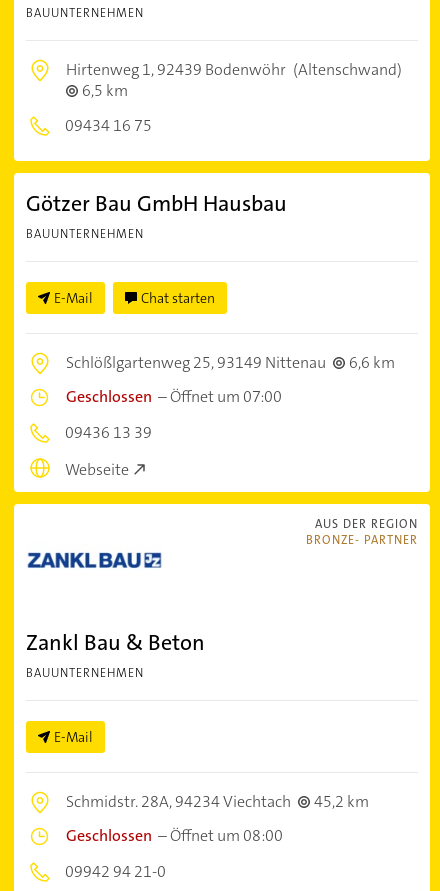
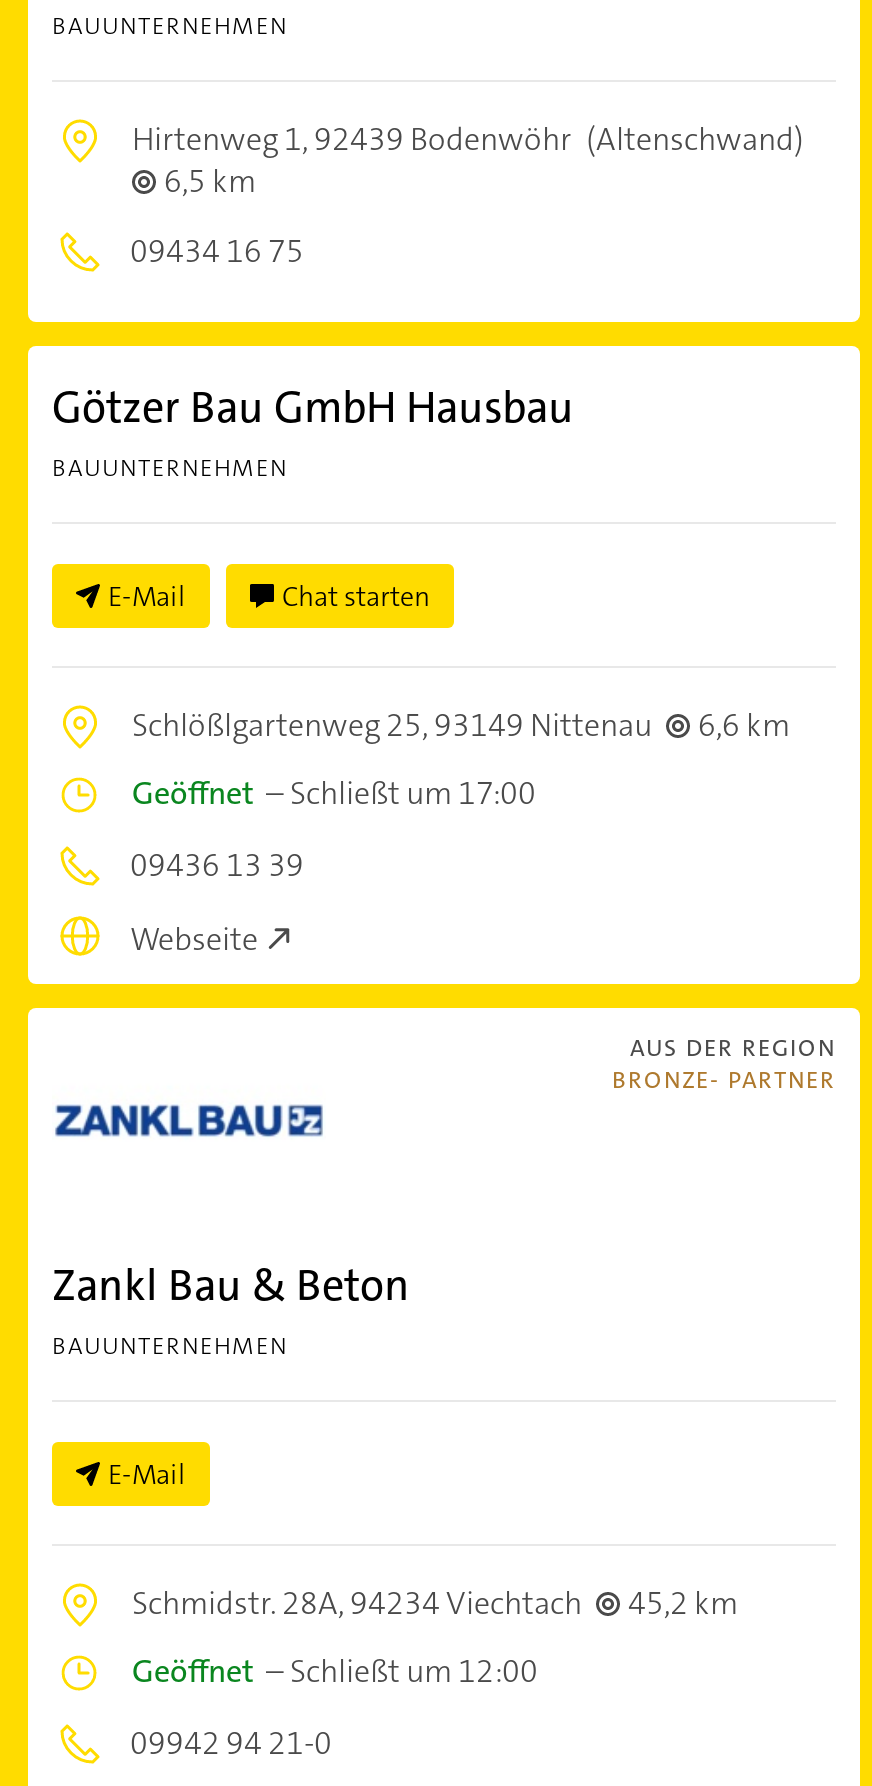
[66,386,282,407] Geschlossen – Öffnet um 07:00 -> [132,773,536,815] Geöffnet – Schließt um 17:00
[66,825,283,846] Geschlossen – Öffnet um 08:00 -> [132,1650,538,1692] Geöffnet – Schließt um 12:00

